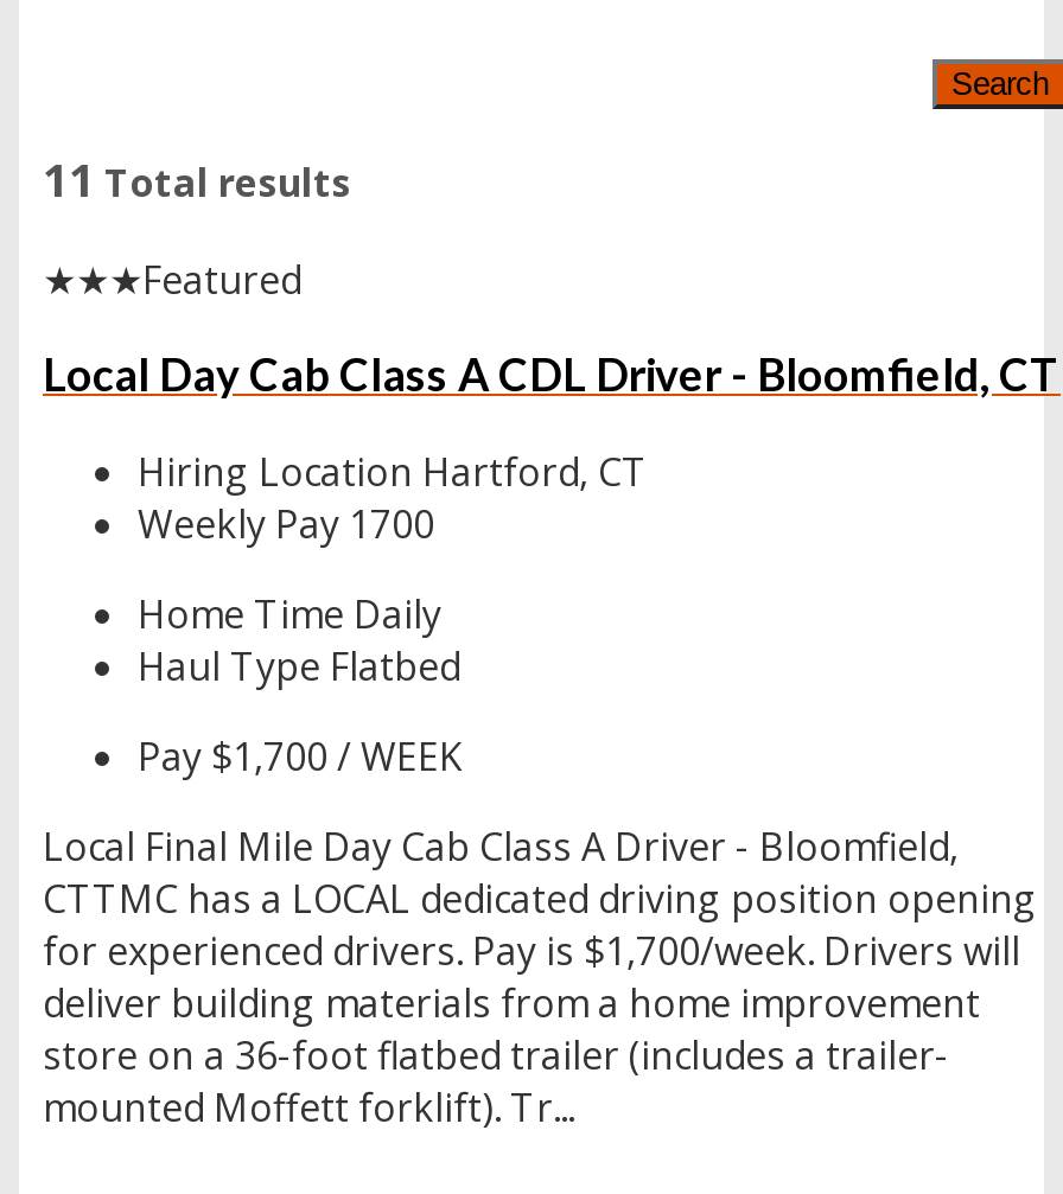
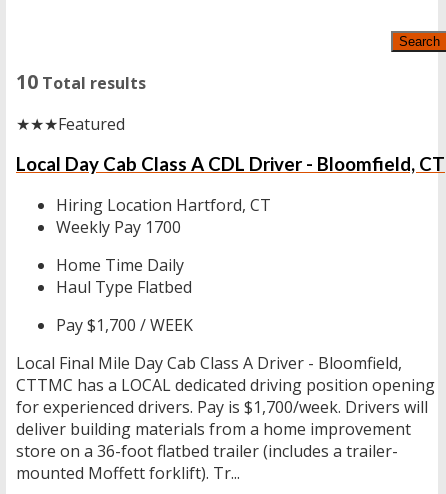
[43,146,351,210] 11 Total results -> [16,67,146,94] 10 Total results

